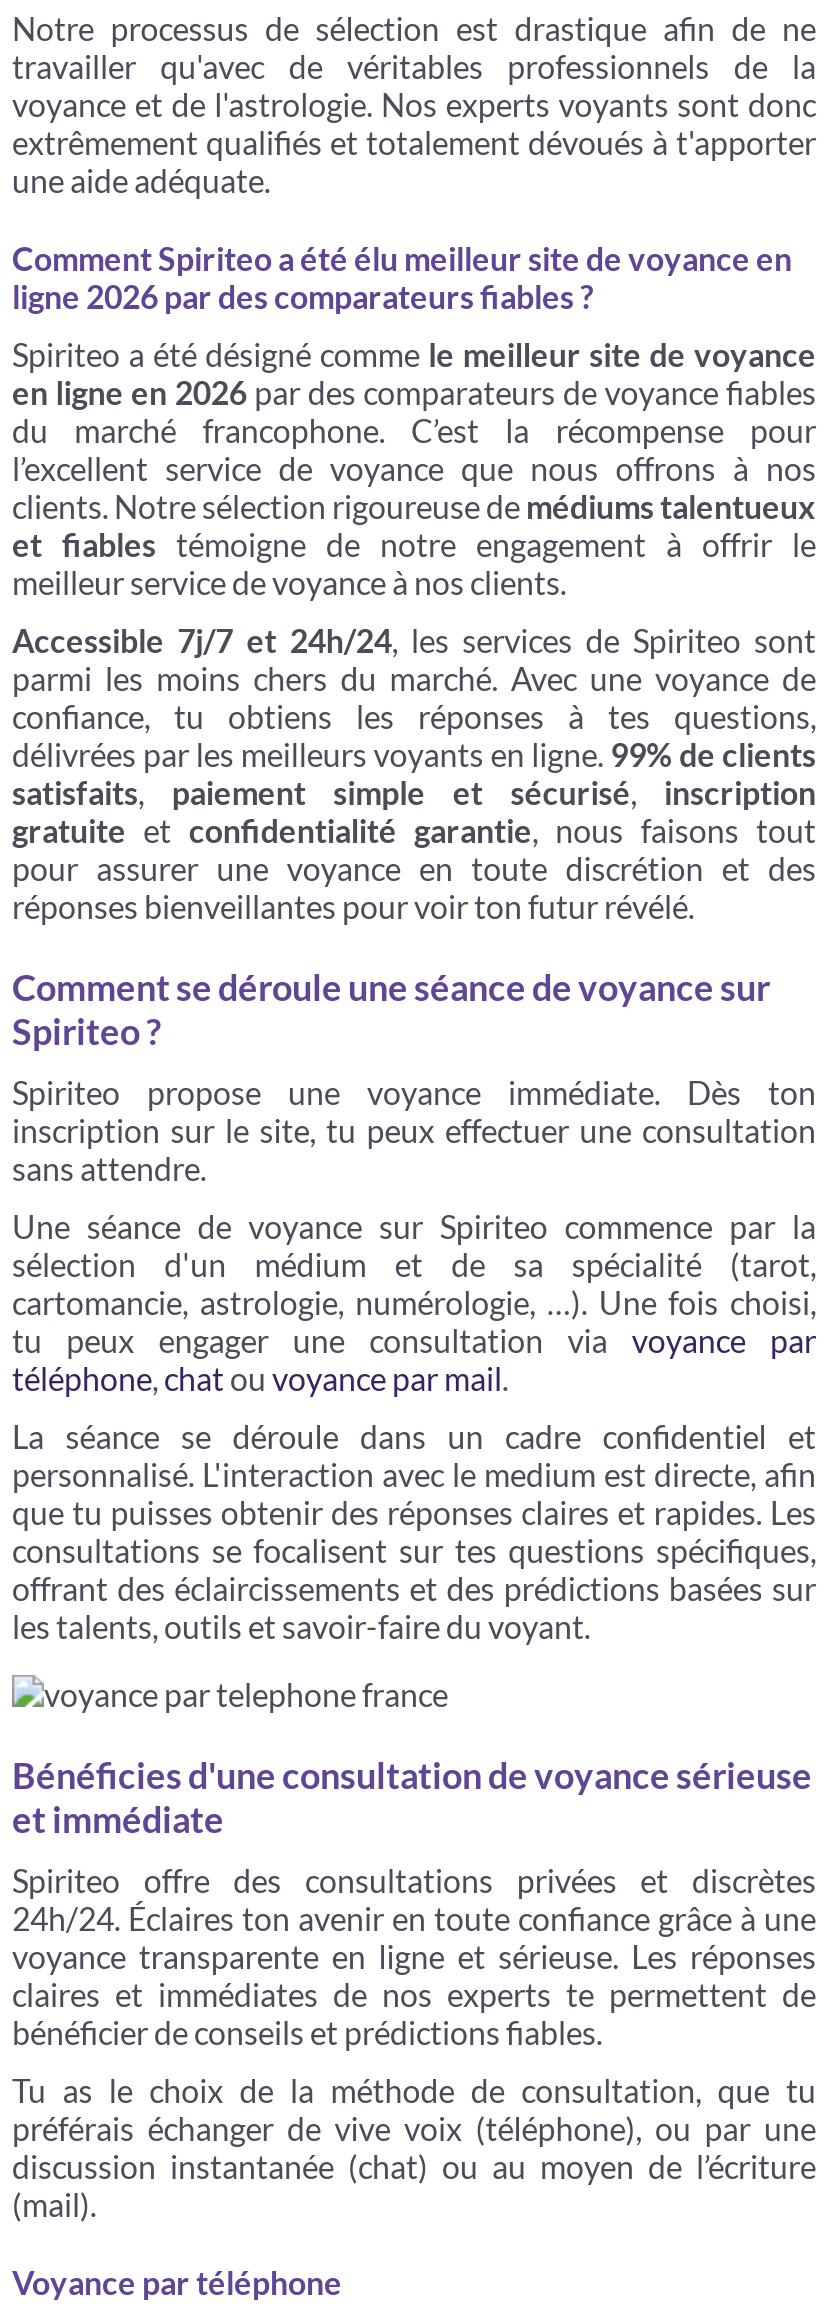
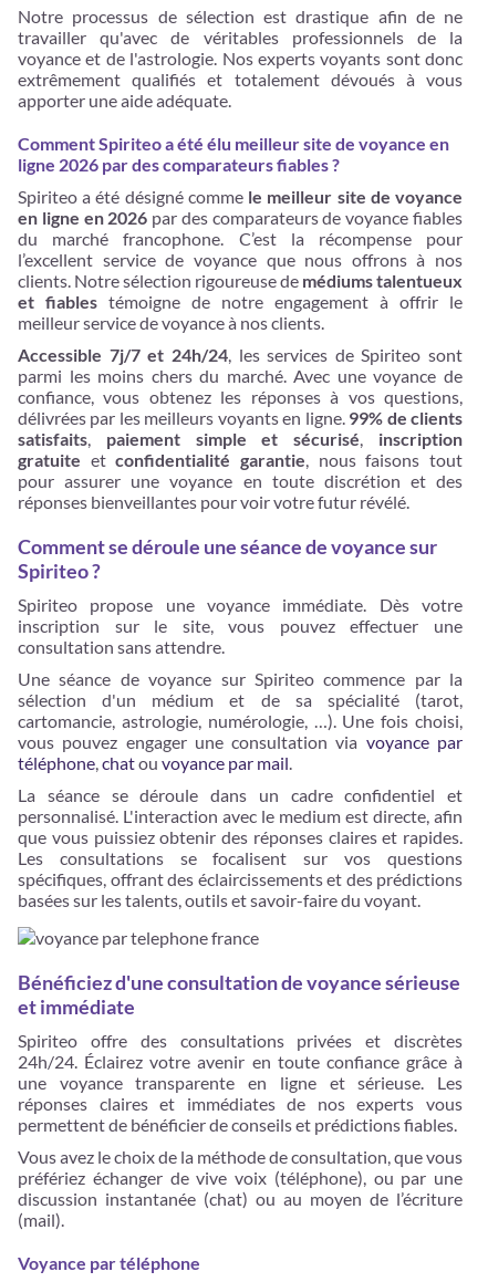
[12,123,816,199] extrêmement qualifiés et totalement dévoués à t'apporter | une aide adéquate. -> [18,69,463,111] extrêmement qualifiés et totalement dévoués à vous | apporter une aide adéquate.
[12,697,816,735] confiance, tu obtiens les réponses à tes questions, -> [18,386,463,407] confiance, vous obtenez les réponses à vos questions,
[12,887,694,925] réponses bienveillantes pour voir ton futur révélé. -> [18,491,409,512] réponses bienveillantes pour voir votre futur révélé.
[12,1073,816,1187] Spiriteo propose une voyance immédiate. Dès ton | inscription sur le site, tu peux effectuer une consultation | sans attendre. -> [18,594,463,657] Spiriteo propose une voyance immédiate. Dès votre | inscription sur le site, vous pouvez effectuer une | consultation sans attendre.
[12,1321,816,1359] tu peux engager une consultation via voyance par -> [18,731,463,752] vous pouvez engager une consultation via voyance par
[12,1493,816,1645] que tu puisses obtenir des réponses claires et rapides. Les | consultations se focalisent sur tes questions spécifiques, | offrant des éclaircissements et des prédictions basées sur | les talents, outils et savoir-faire du voyant. -> [18,826,463,910] que vous puissiez obtenir des réponses claires et rapides. | Les consultations se focalisent sur vos questions | spécifiques, offrant des éclaircissements et des prédictions | basées sur les talents, outils et savoir-faire du voyant.
[12,1753,812,1797] Bénéficies d'une consultation de voyance sérieuse -> [18,970,460,995] Bénéficiez d'une consultation de voyance sérieuse
[12,1899,816,2051] 24h/24. Éclaires ton avenir en toute confiance grâce à une | voyance transparente en ligne et sérieuse. Les réponses | claires et immédiates de nos experts te permettent de | bénéficier de conseils et prédictions fiables. -> [18,1051,463,1135] 24h/24. Éclairez votre avenir en toute confiance grâce à | une voyance transparente en ligne et sérieuse. Les | réponses claires et immédiates de nos experts vous | permettent de bénéficier de conseils et prédictions fiables.
[12,2071,816,2147] Tu as le choix de la méthode de consultation, que tu | préférais échanger de vive voix (téléphone), ou par une -> [18,1146,463,1188] Vous avez le choix de la méthode de consultation, que vous | préfériez échanger de vive voix (téléphone), ou par une

